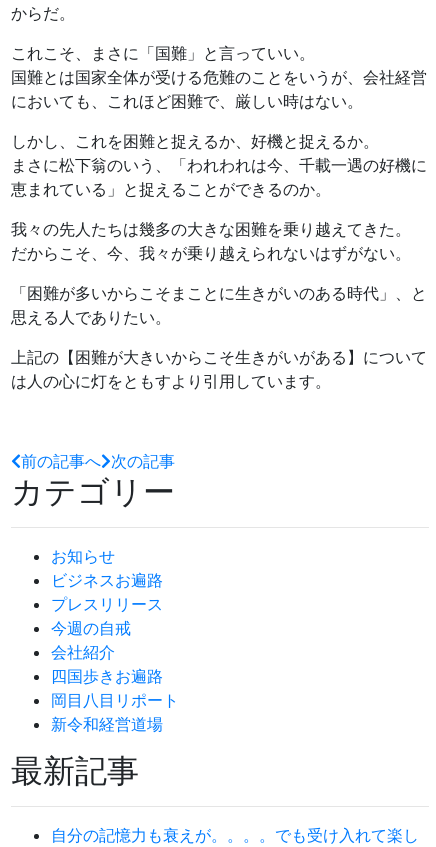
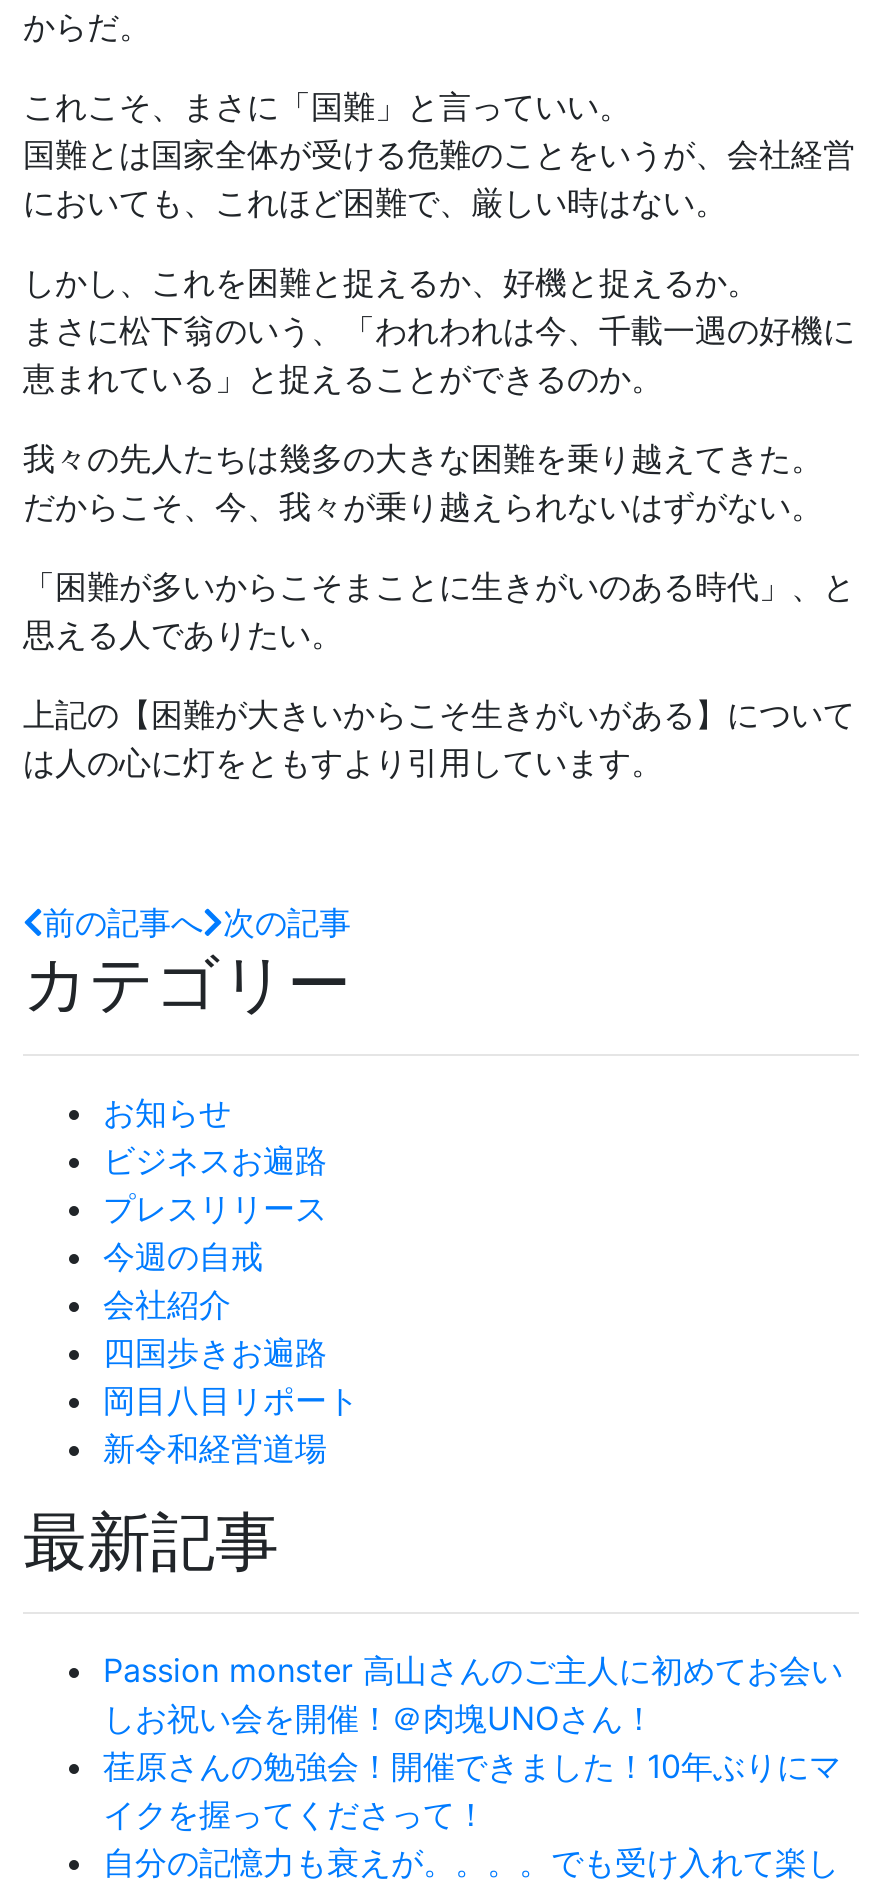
none -> [103,1649,843,1833] Passion monster 高山さんのご主人に初めてお会い | しお祝い会を開催！＠肉塊UNOさん！ | 荏原さんの勉強会！開催できました！10年ぶりにマ | イクを握ってくださって！

